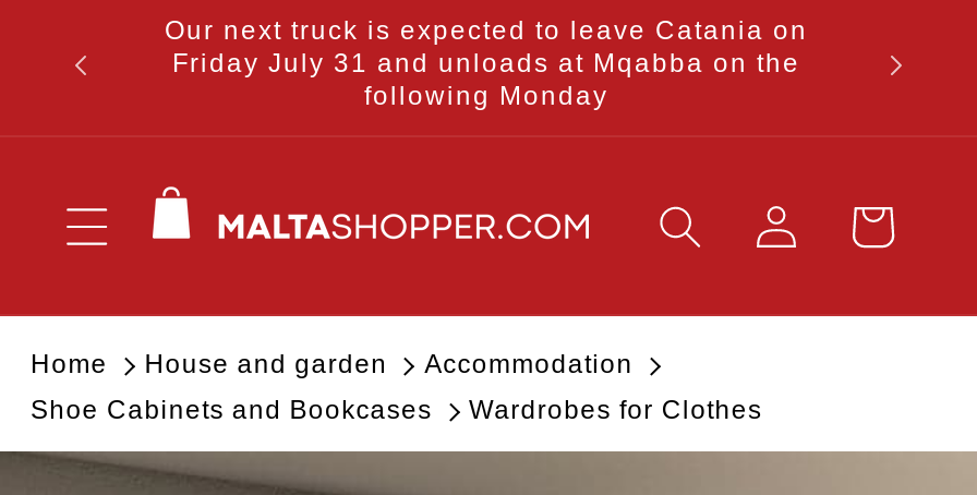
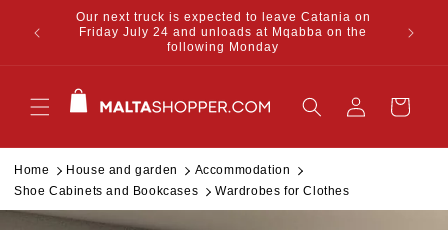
[172,48,800,79] Friday July 31 and unloads at Mqabba on the -> [79,25,367,39] Friday July 24 and unloads at Mqabba on the

